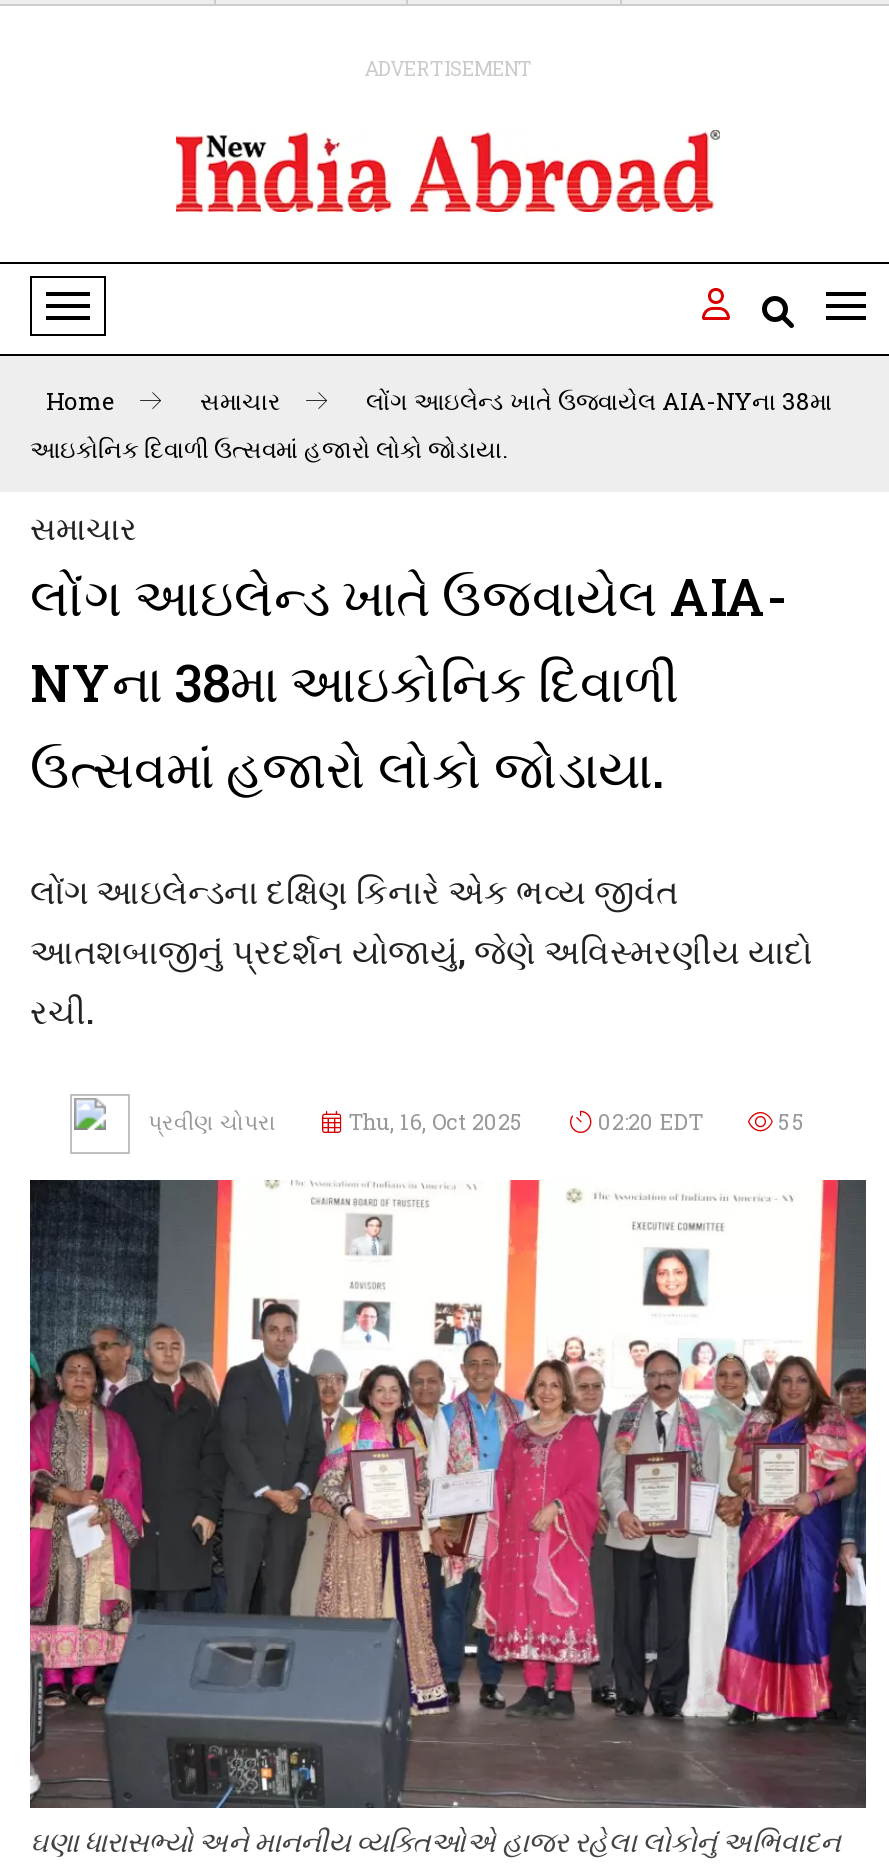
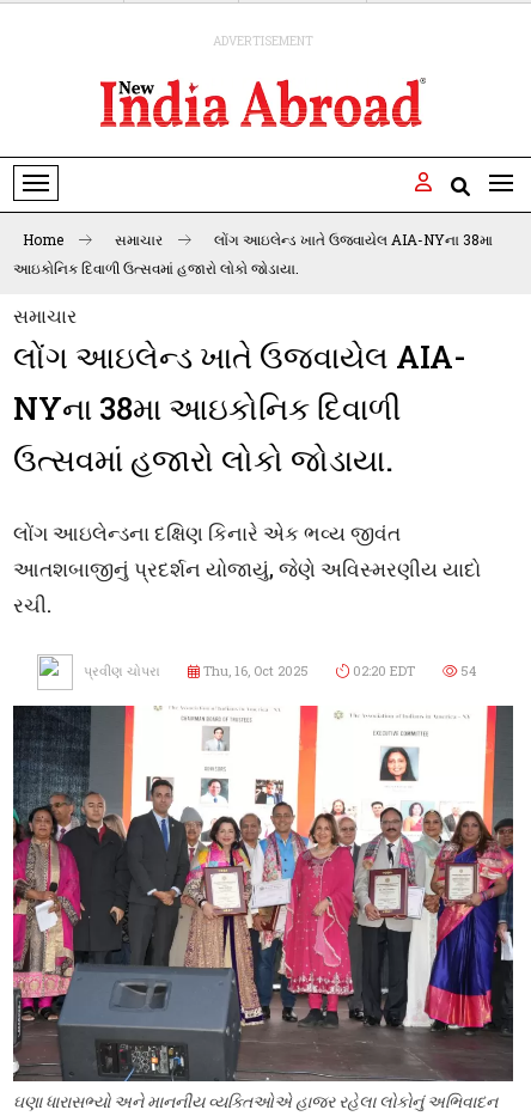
[772,1106,818,1136] 55 -> [457,661,483,679] 54

